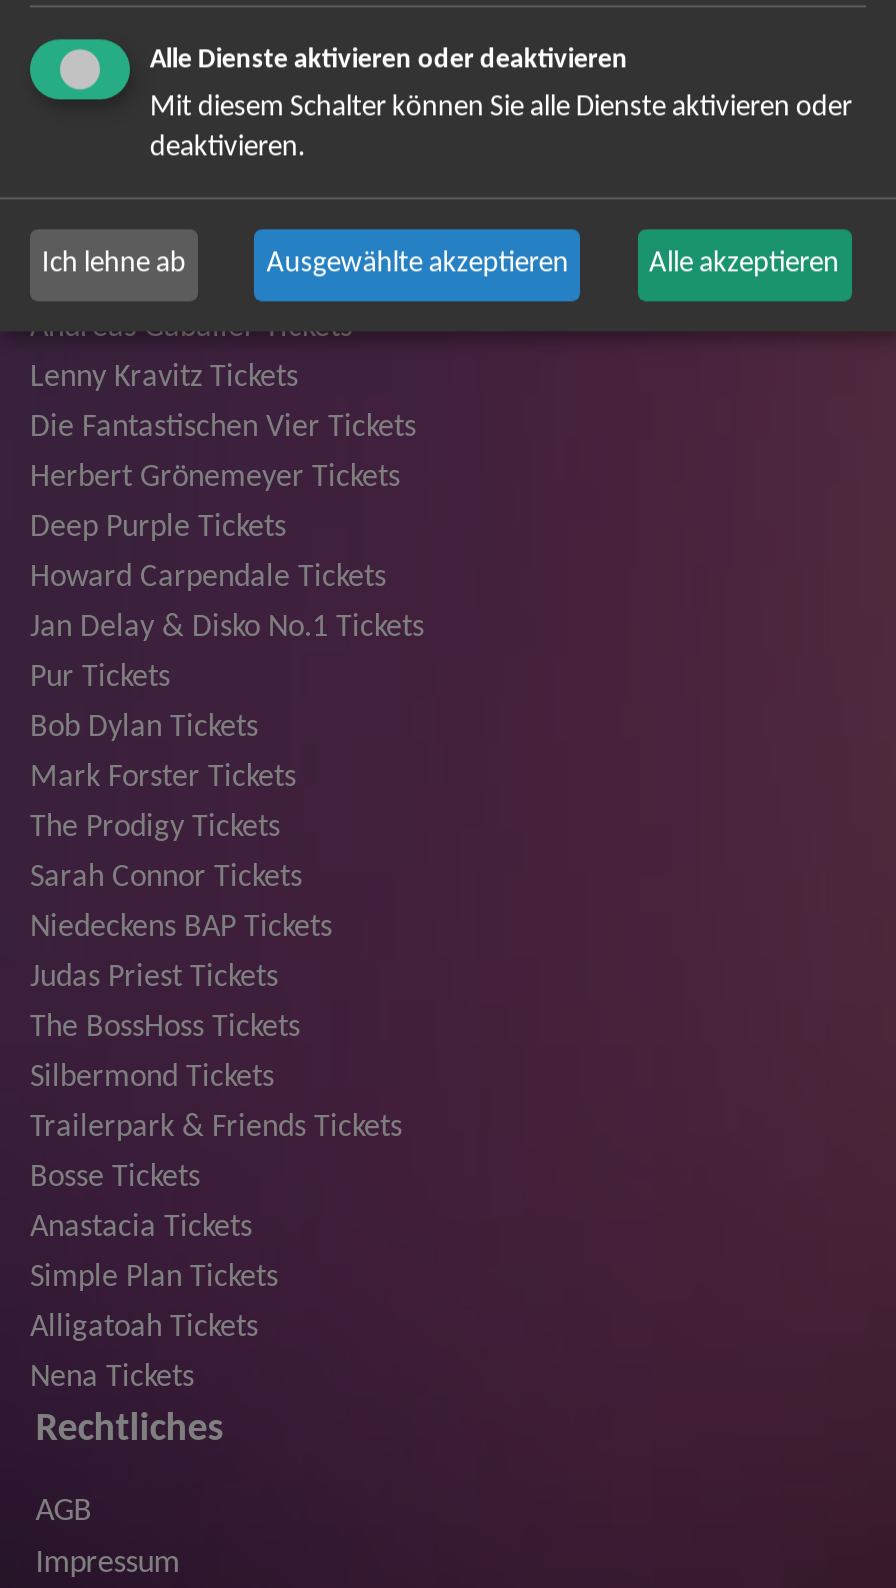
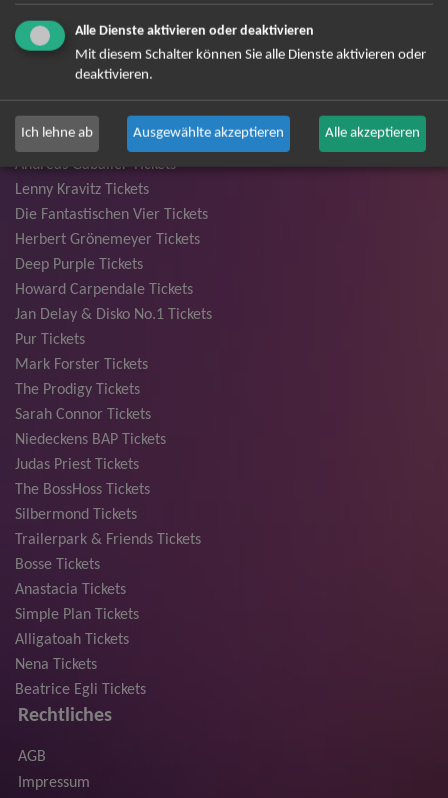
[30,711,258,743] Bob Dylan Tickets -> none
moved [30,761,402,1393] -> [15,356,201,672]: Mark Forster Tickets | The Prodigy Tickets | Sarah Connor Tickets | ... | Alligatoah Tickets | Nena Tickets
none -> [15,681,146,697] Beatrice Egli Tickets

